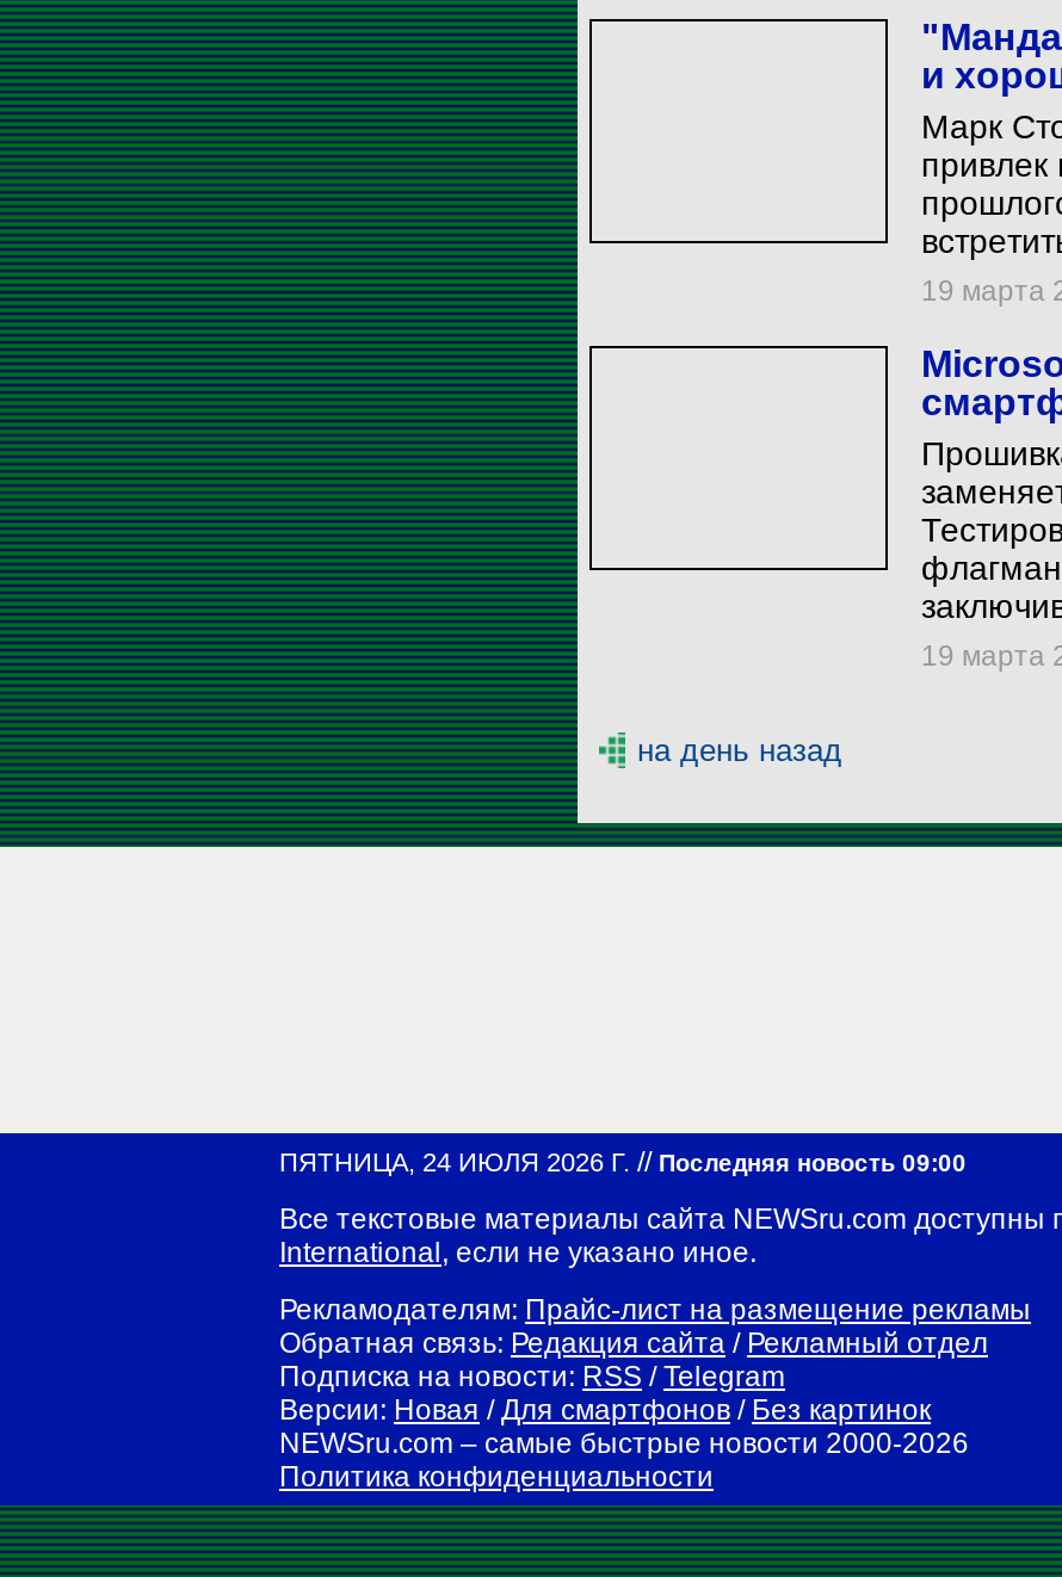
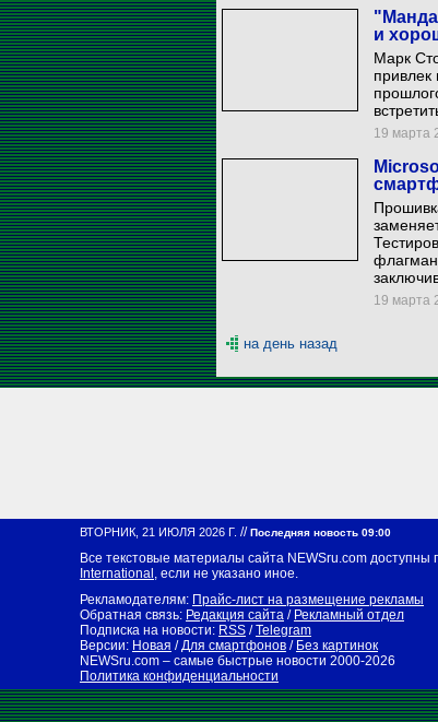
[279,1145,967,1179] ПЯТНИЦА, 24 ИЮЛЯ 2026 Г. // Последняя новость 09:00 -> [80,524,391,540] ВТОРНИК, 21 ИЮЛЯ 2026 Г. // Последняя новость 09:00

